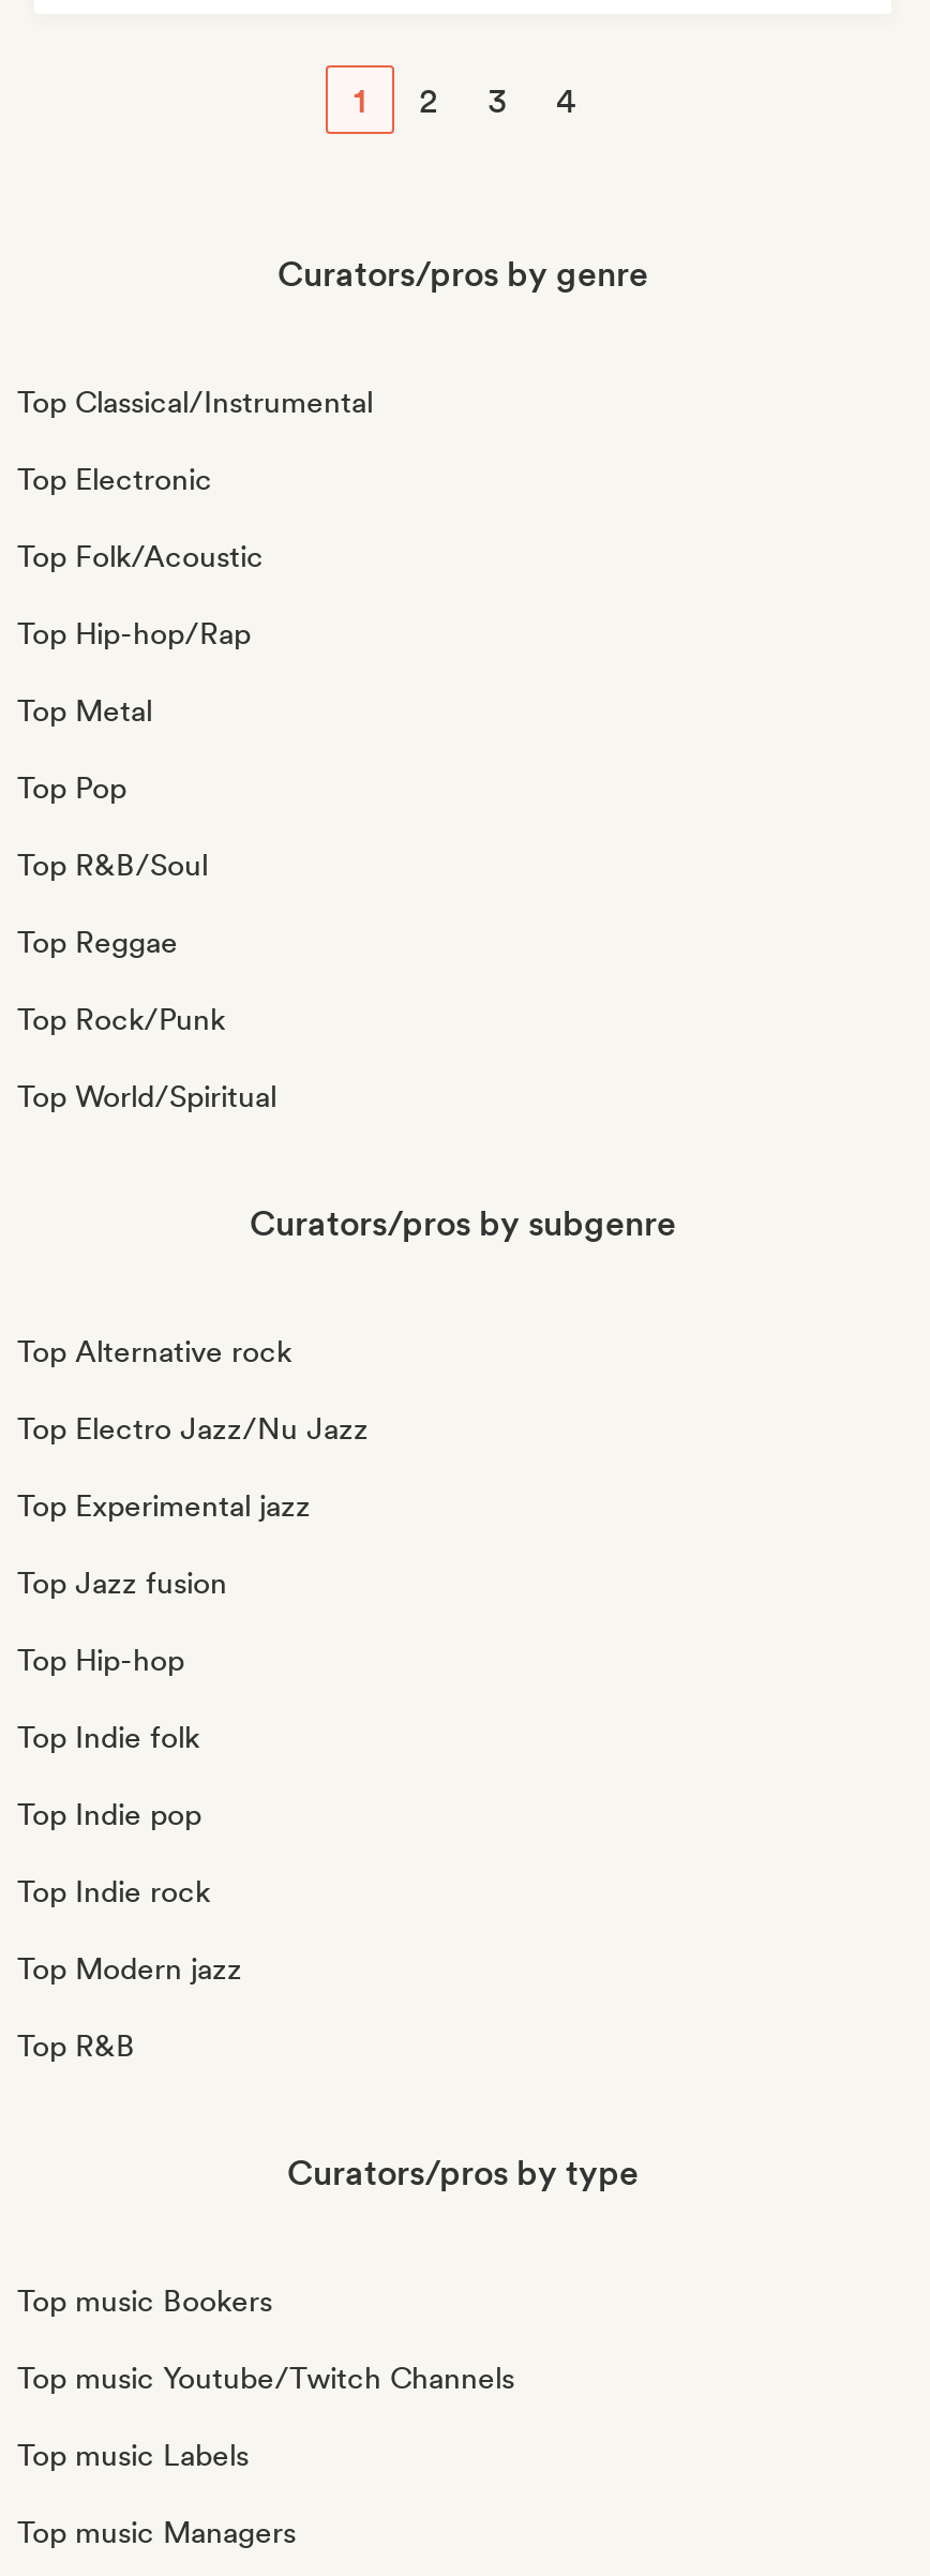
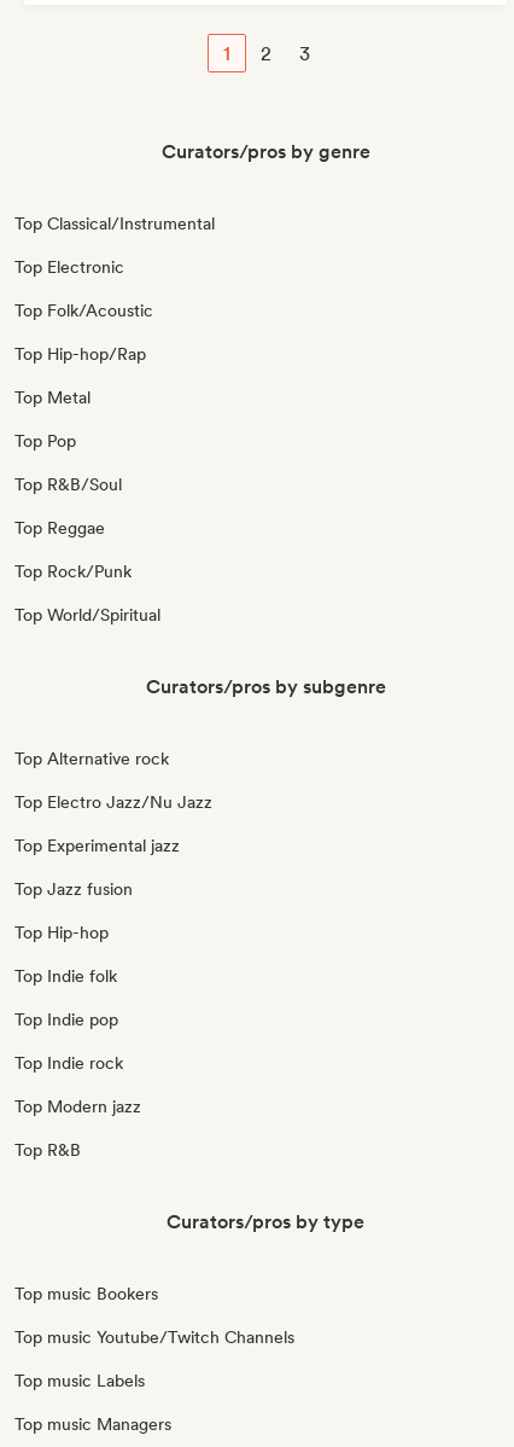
[556,79,575,120] 4 -> none

